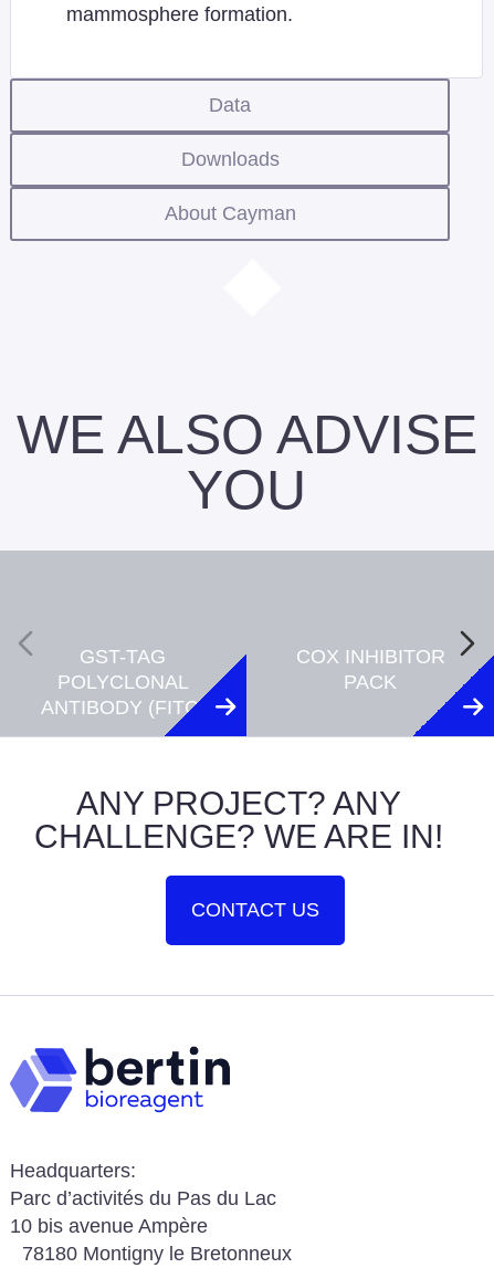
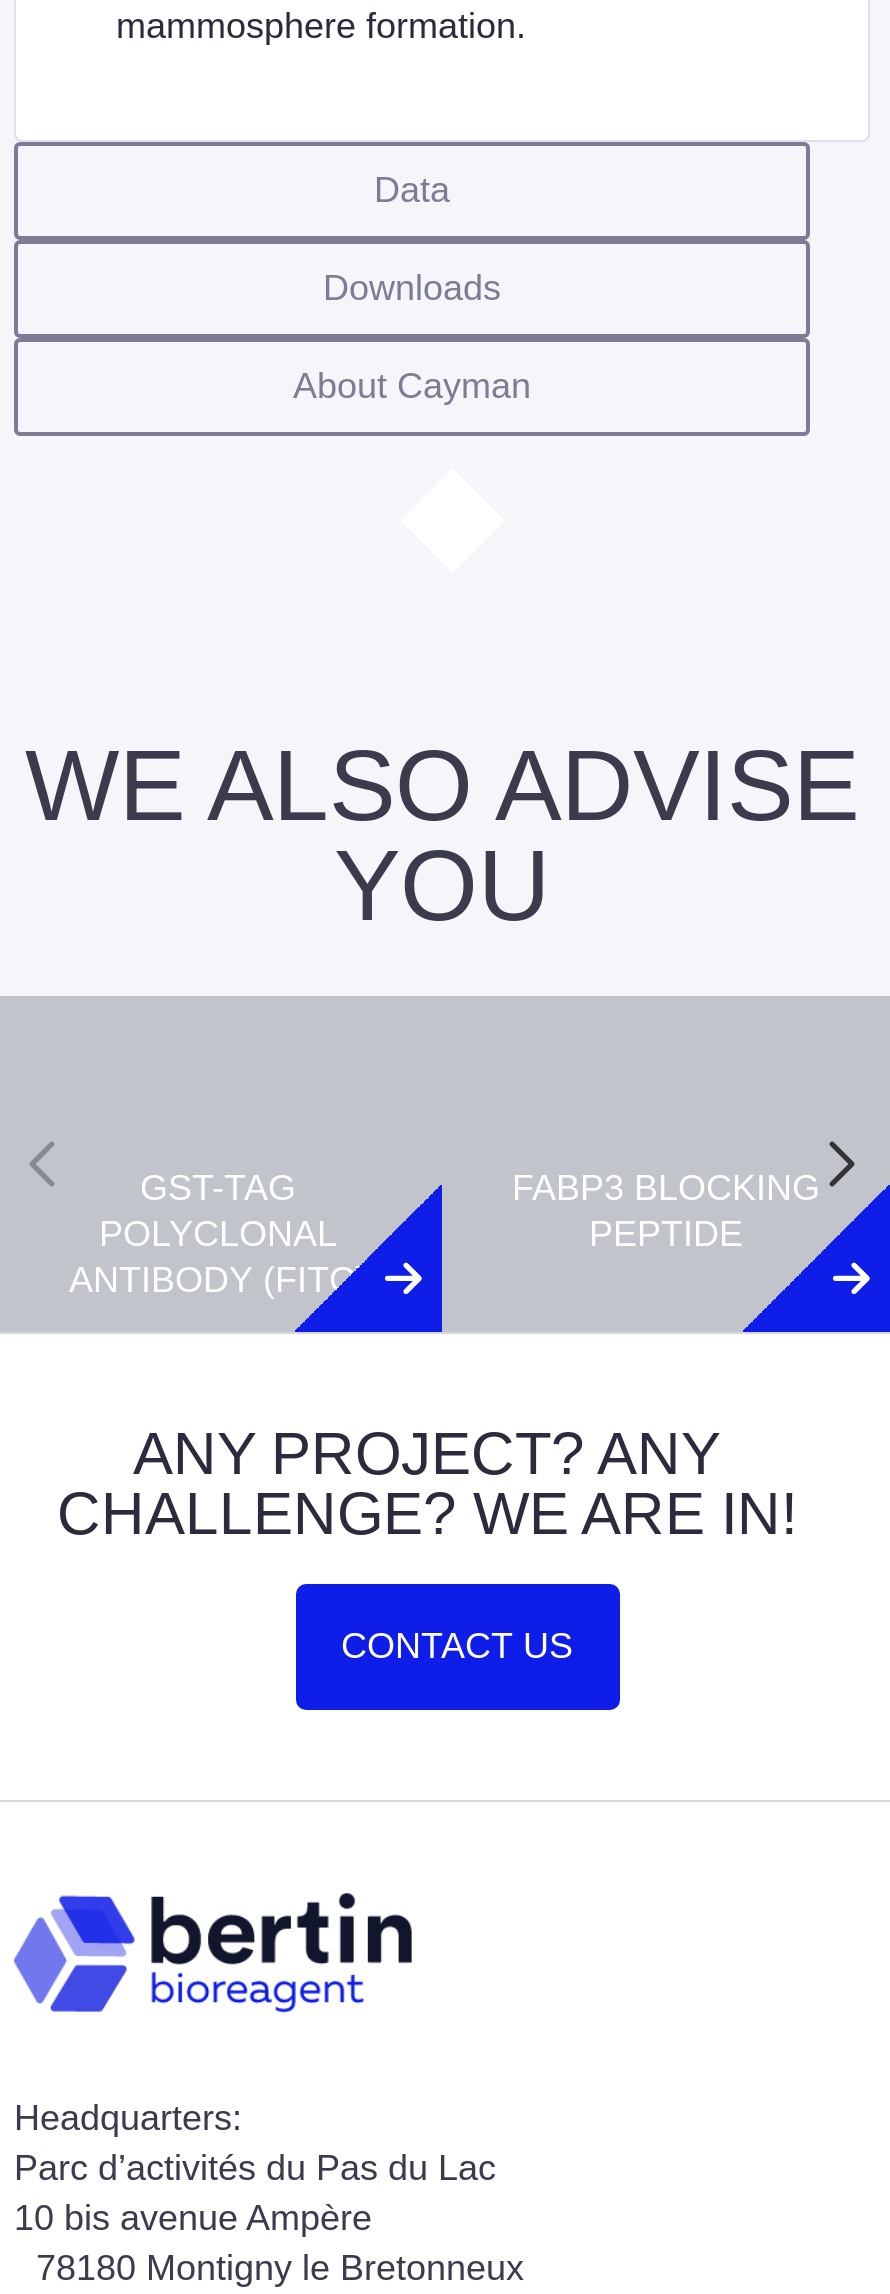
[296,645,445,693] COX INHIBITOR | PACK -> [512,1167,820,1253] FABP3 BLOCKING | PEPTIDE

